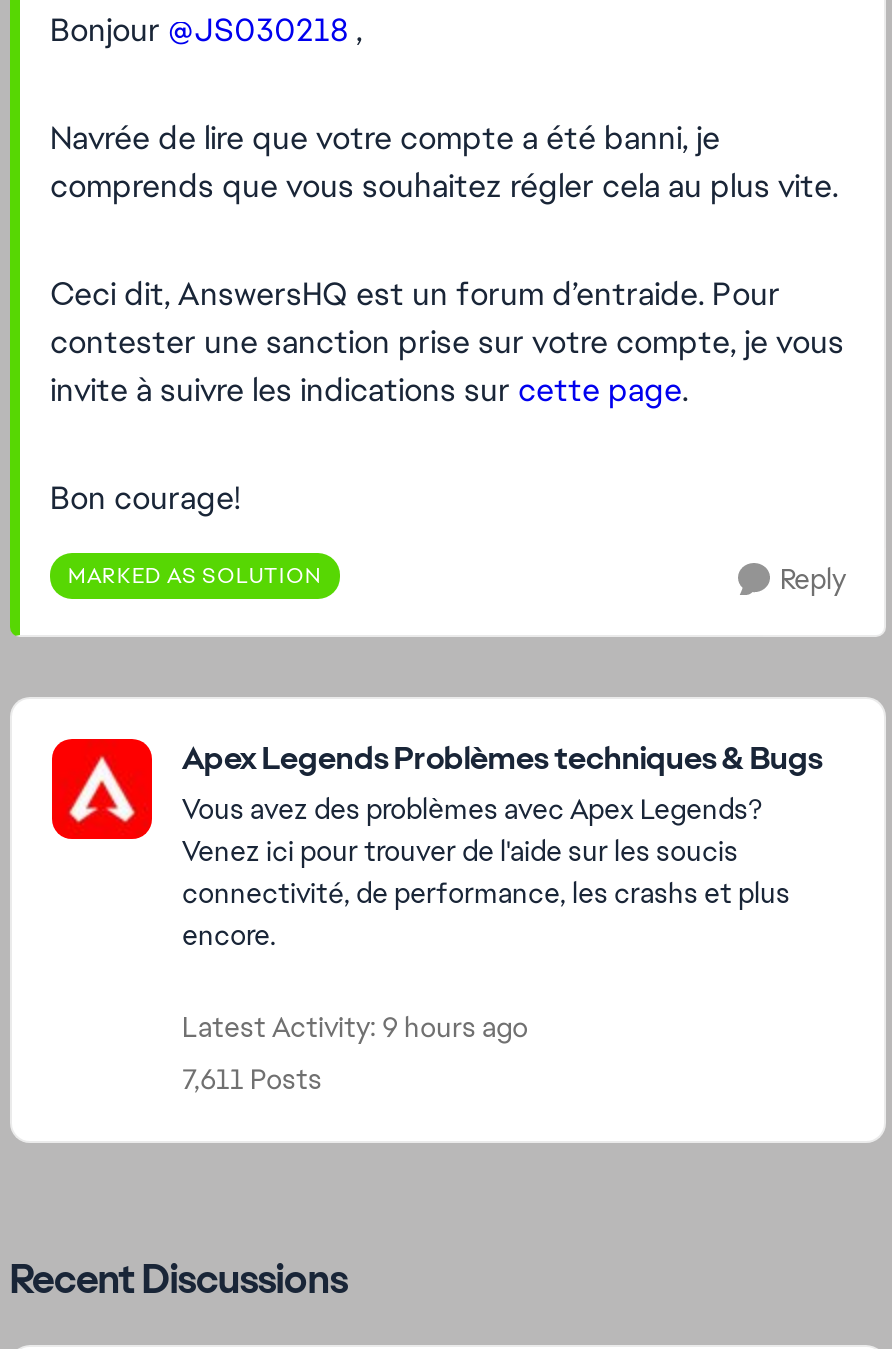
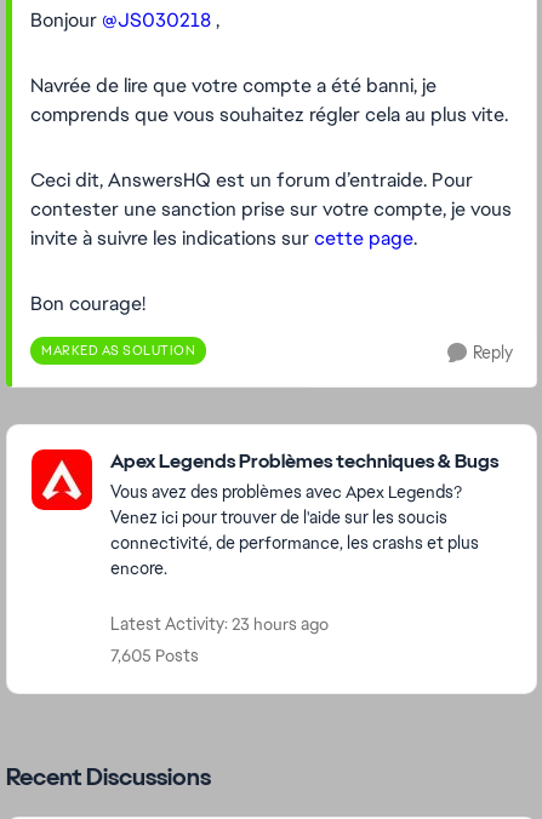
[182,1009,528,1045] Latest Activity: 9 hours ago -> [110,613,329,635] Latest Activity: 23 hours ago
[182,1061,322,1097] 7,611 Posts -> [110,645,199,666] 7,605 Posts

